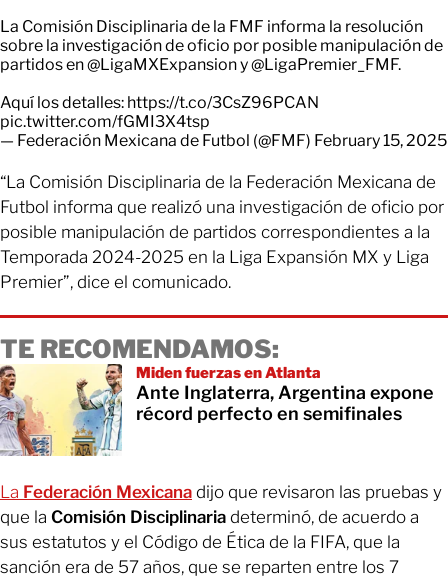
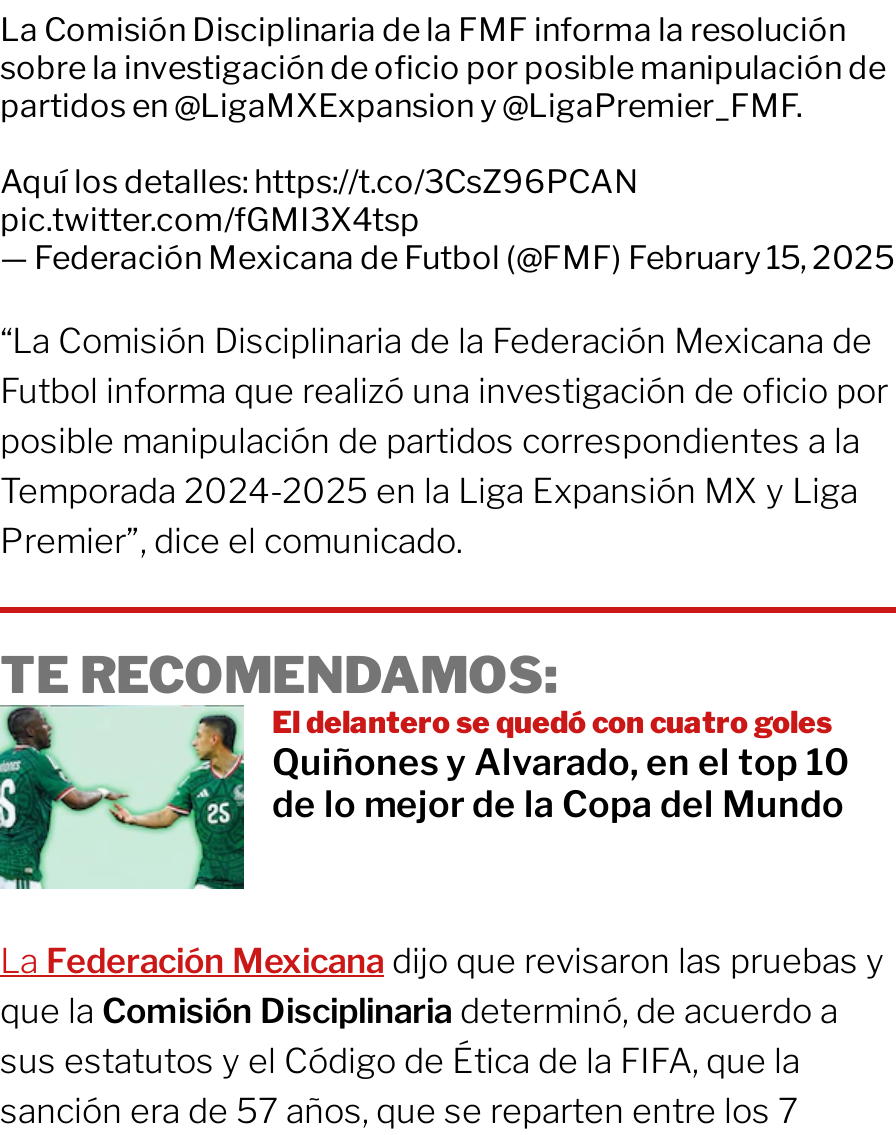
[3,364,434,457] [image] | Miden fuerzas en Atlanta | Ante Inglaterra, Argentina expone | récord perfecto en semifinales -> [6,705,850,891] [image] | El delantero se quedó con cuatro goles | Quiñones y Alvarado, en el top 10 | de lo mejor de la Copa del Mundo

